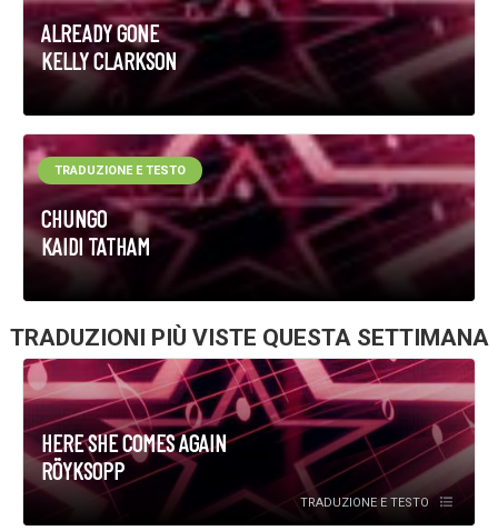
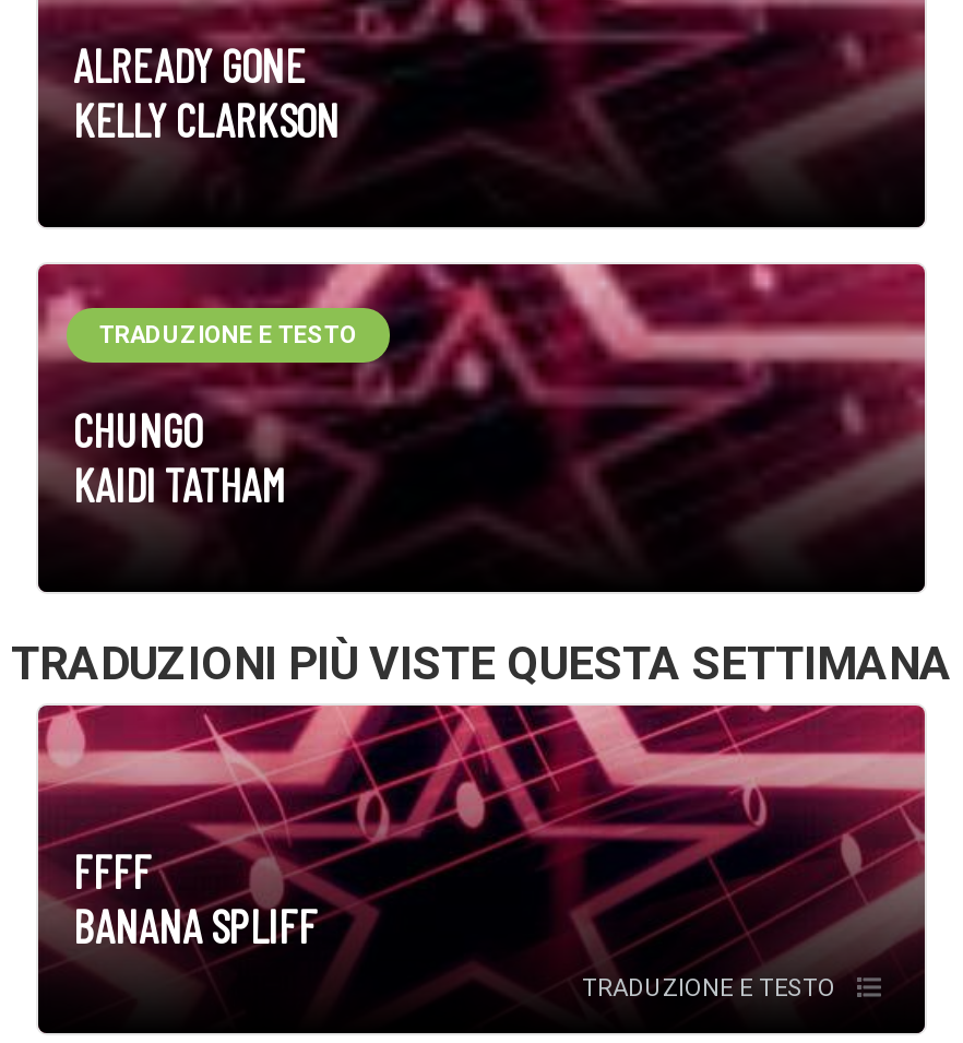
[41,429,227,484] HERE SHE COMES AGAIN | RÖYKSOPP -> [73,843,318,952] FFFF | BANANA SPLIFF

